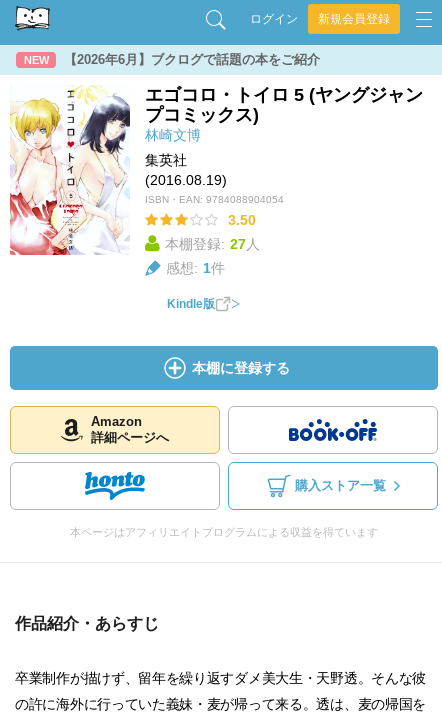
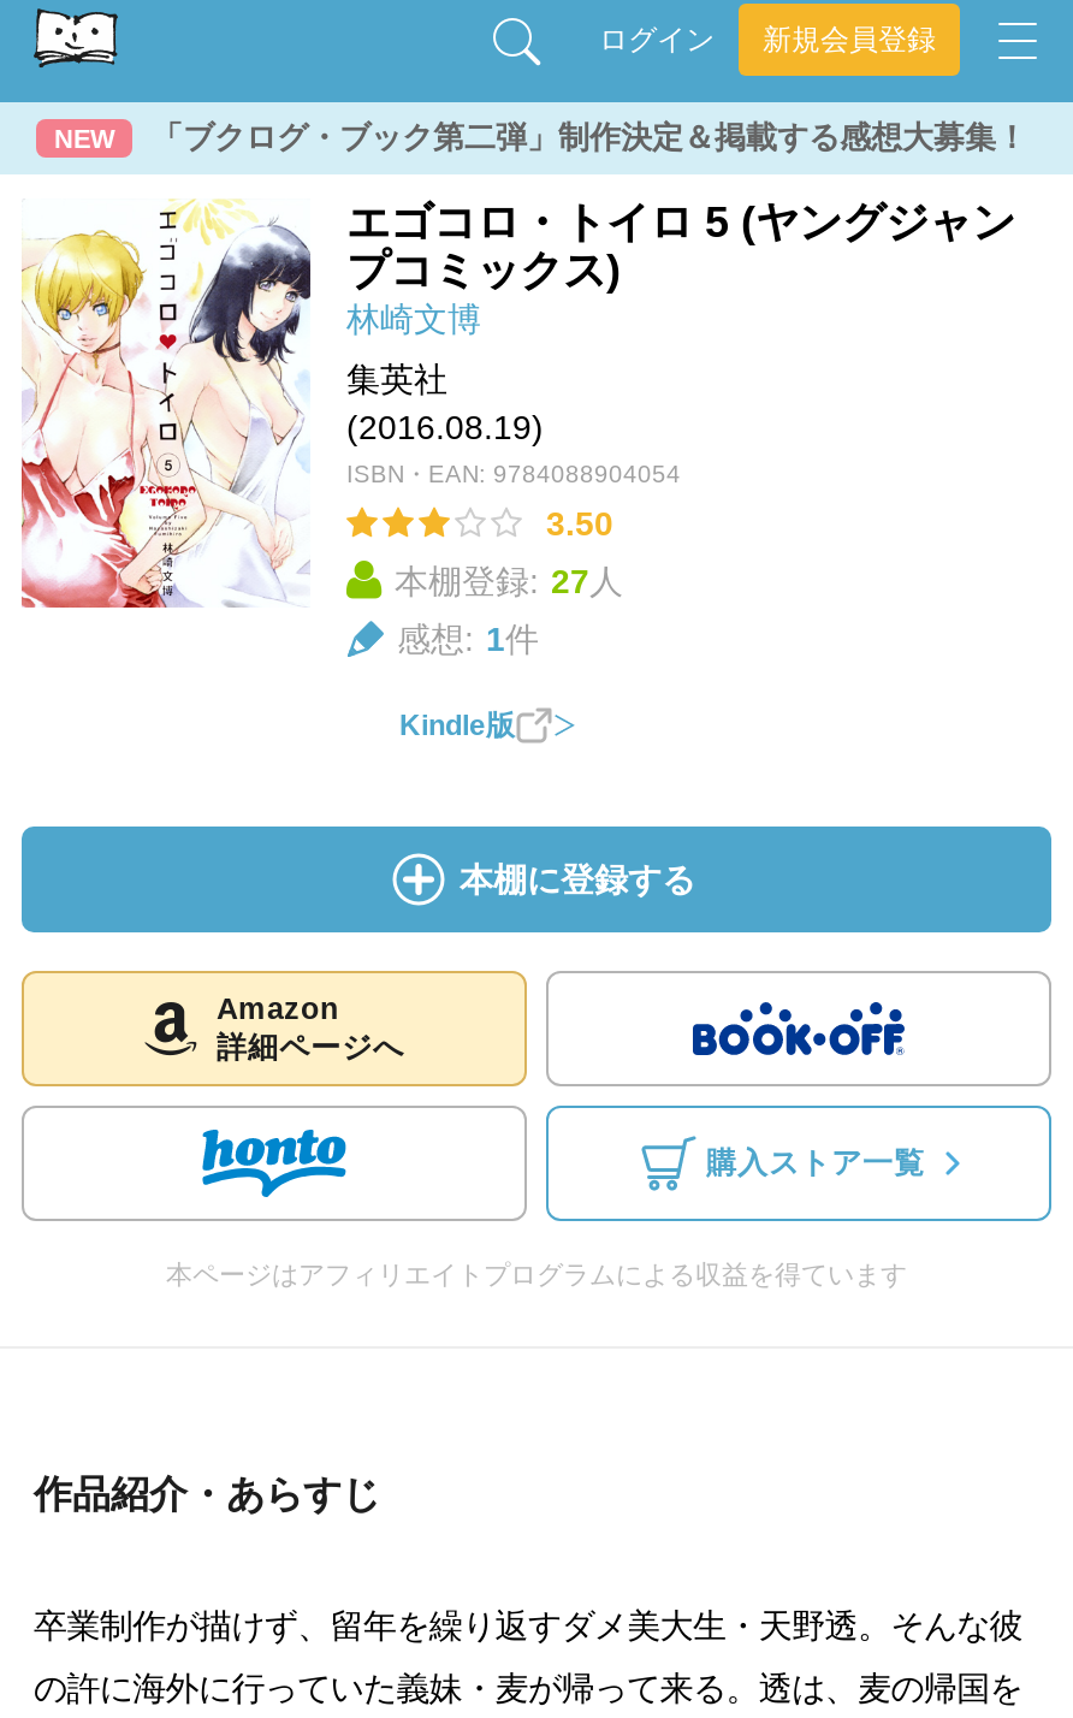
[64,52,320,67] 【2026年6月】ブクログで話題の本をご紹介 -> [152,119,1027,155] 「ブクログ・ブック第二弾」制作決定＆掲載する感想大募集！

